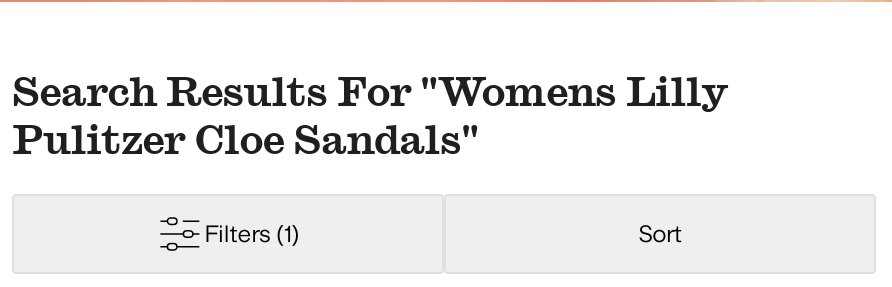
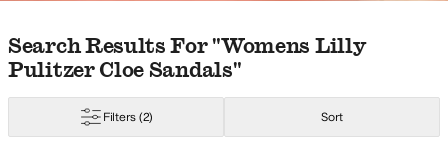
[204,220,300,248] Filters (1) -> [103,110,153,124] Filters (2)

